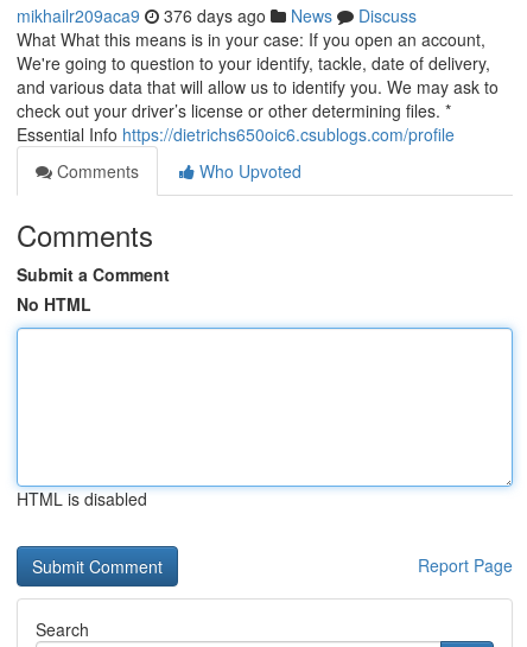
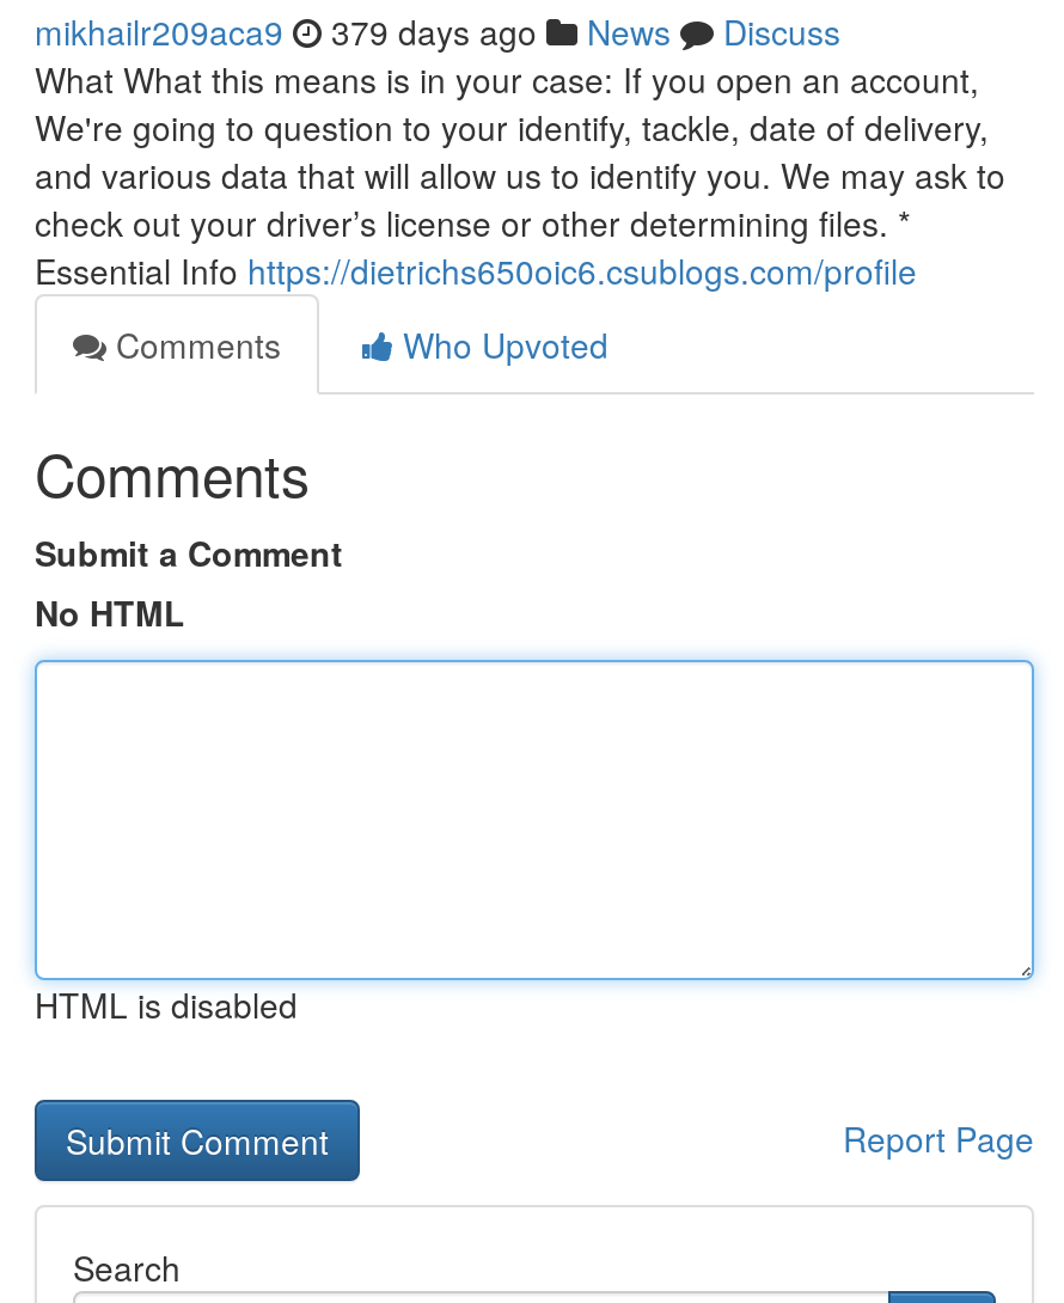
[17,4,417,27] mikhailr209aca9 376 days ago News Discuss -> [35,7,840,55] mikhailr209aca9 379 days ago News Discuss

